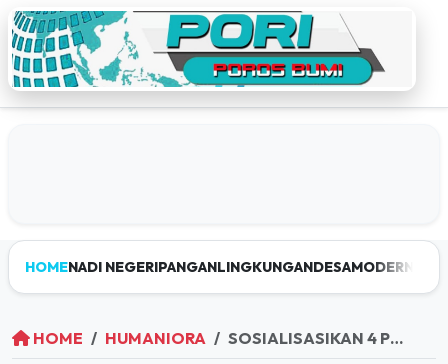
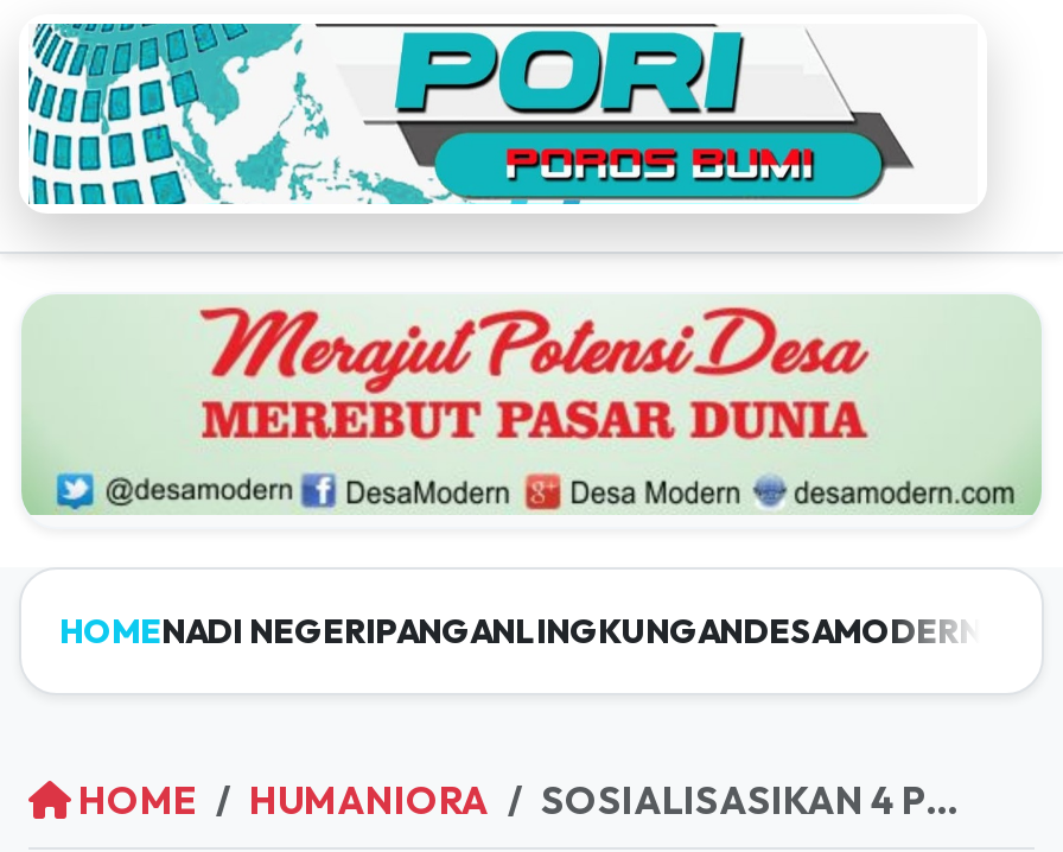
none -> [21,297,1042,515] [image]

